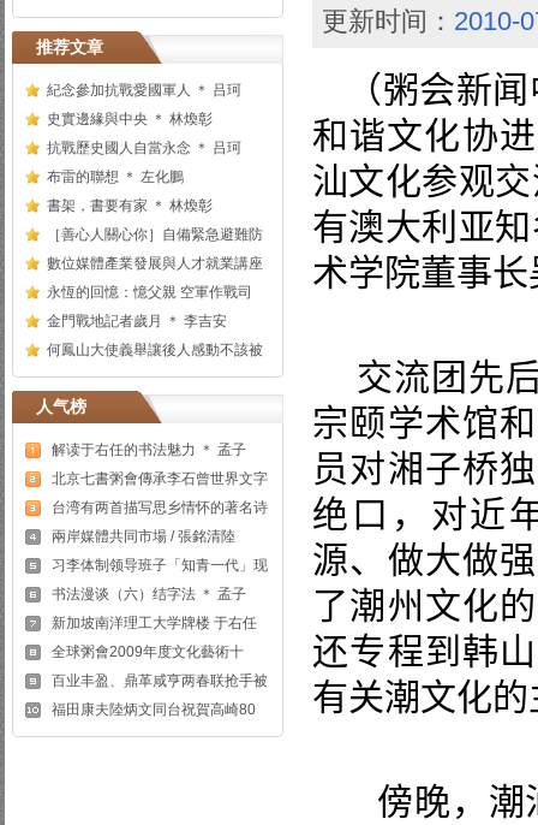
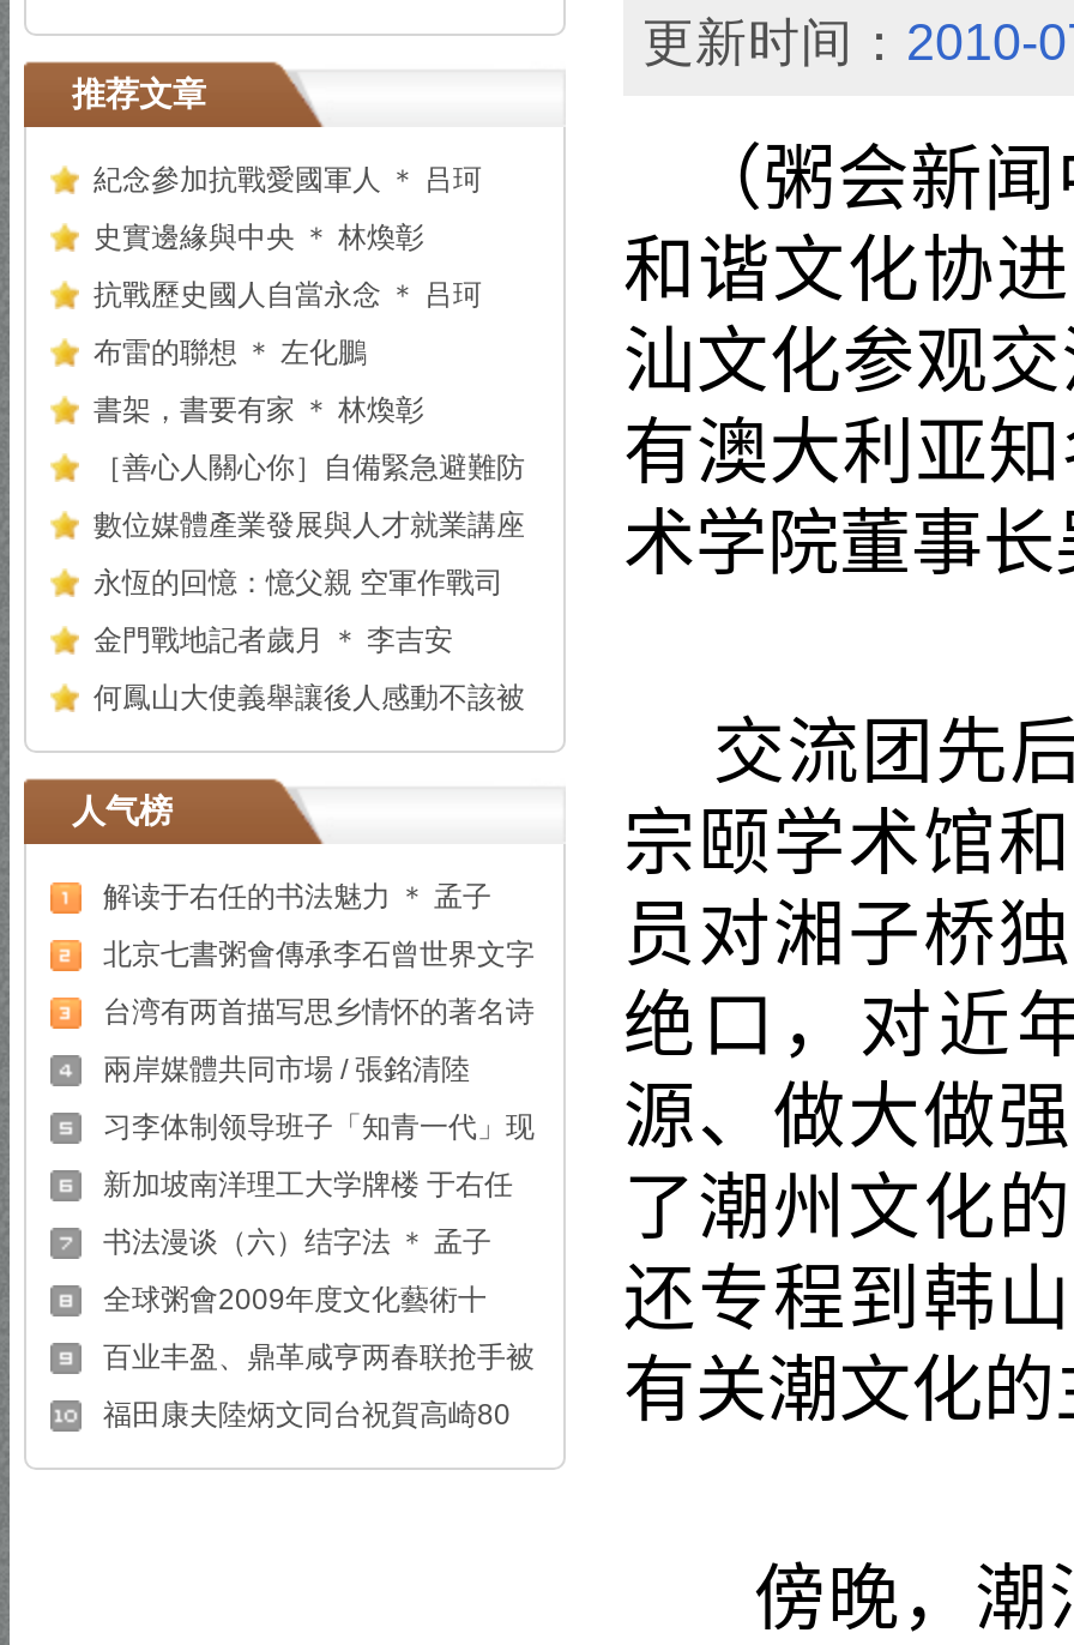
moved [52,586,246,603] -> [103,1225,491,1259]: 书法漫谈（六）结字法 ＊ 孟子
moved [52,615,257,631] -> [103,1168,513,1201]: 新加坡南洋理工大学牌楼 于右任

